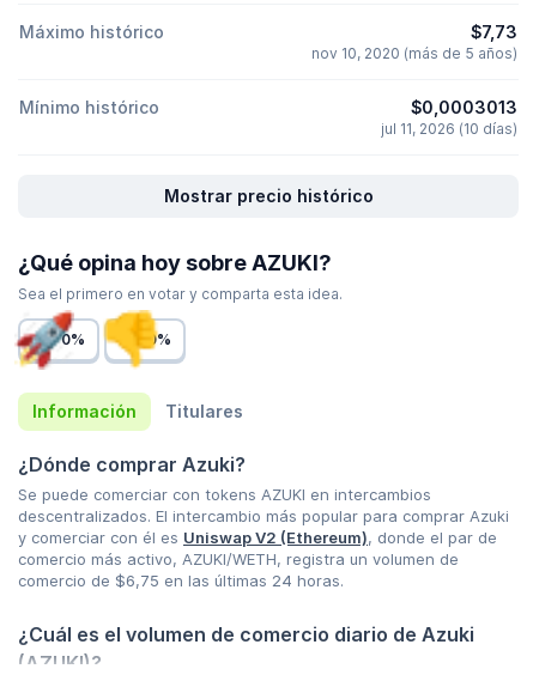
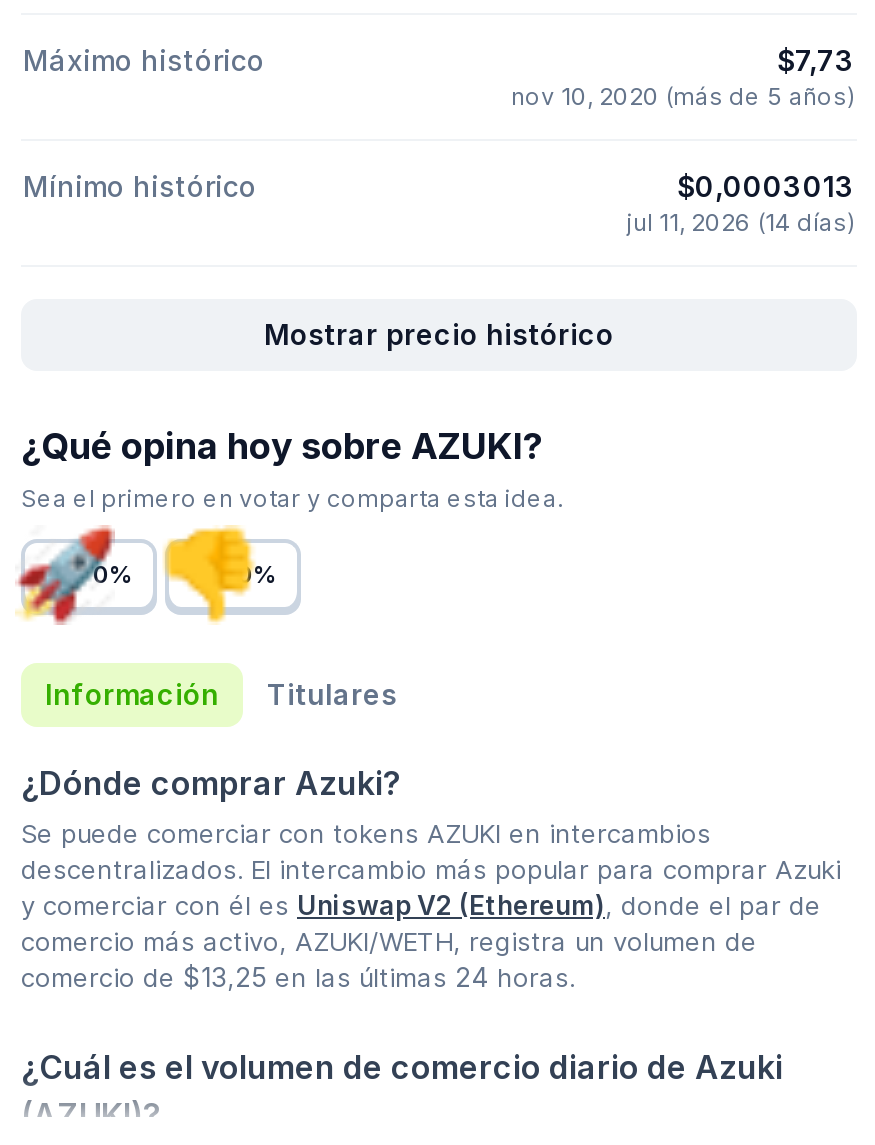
[381,120,517,138] jul 11, 2026 (10 días) -> [627,207,855,237] jul 11, 2026 (14 días)
[18,571,344,590] comercio de $6,75 en las últimas 24 horas. -> [21,961,575,993] comercio de $13,25 en las últimas 24 horas.

